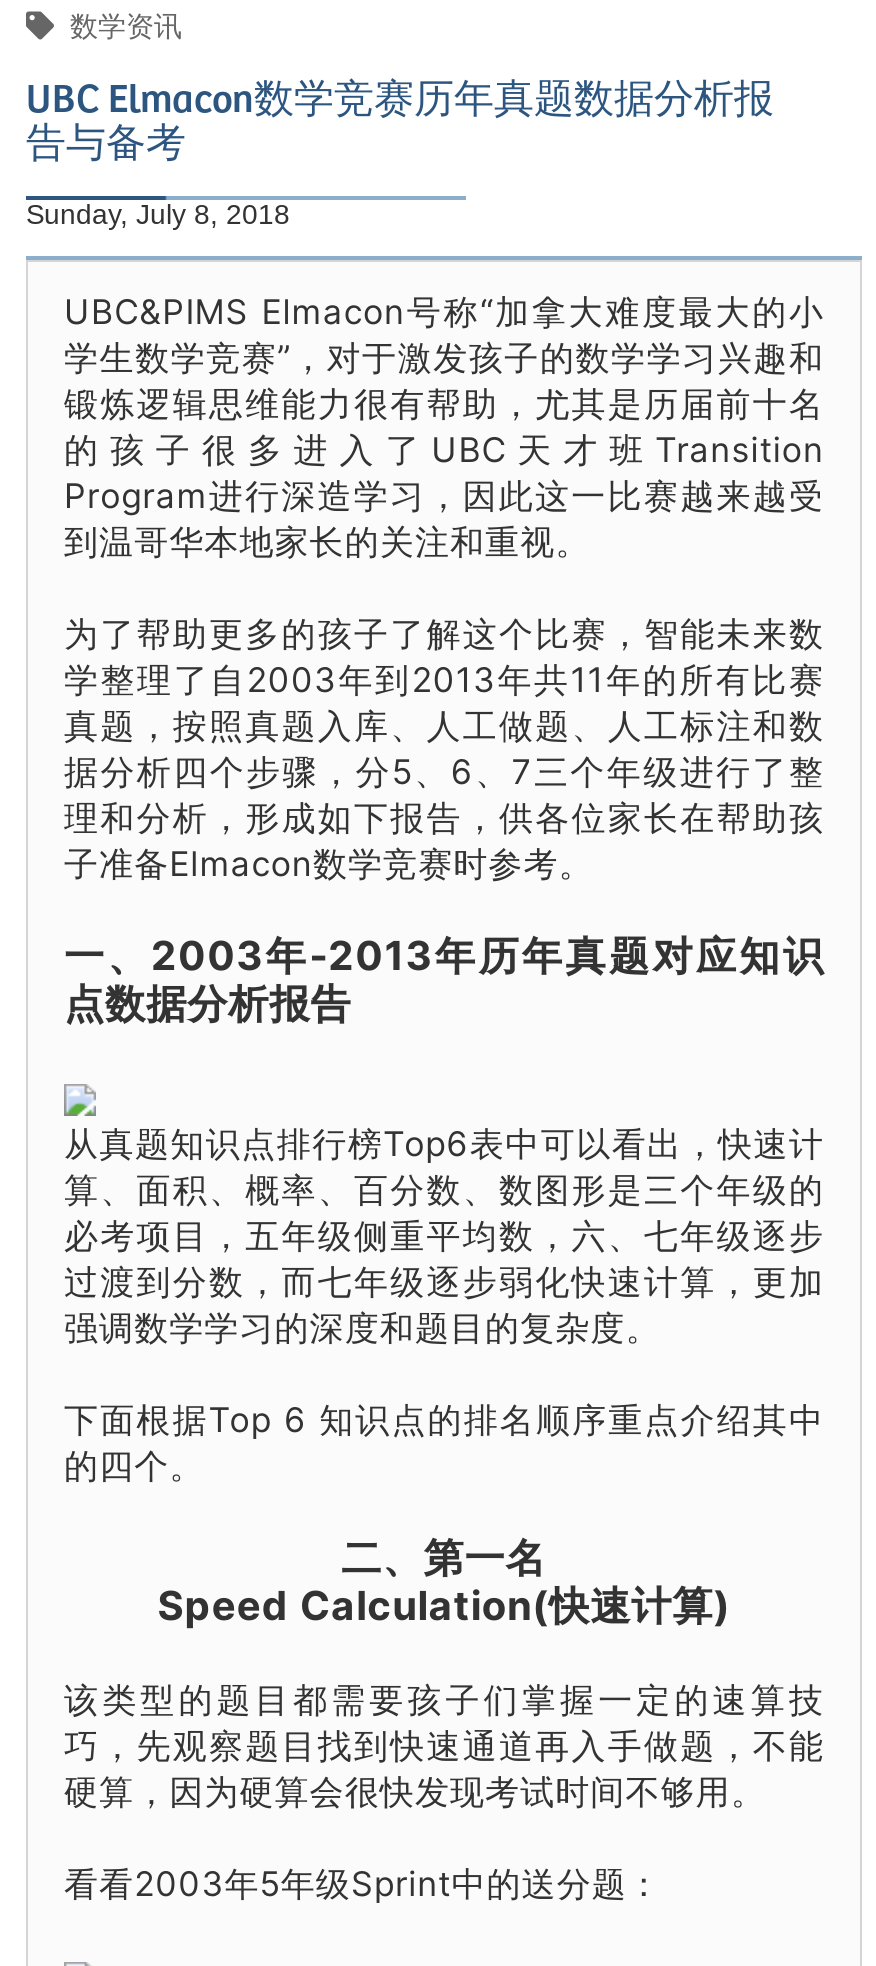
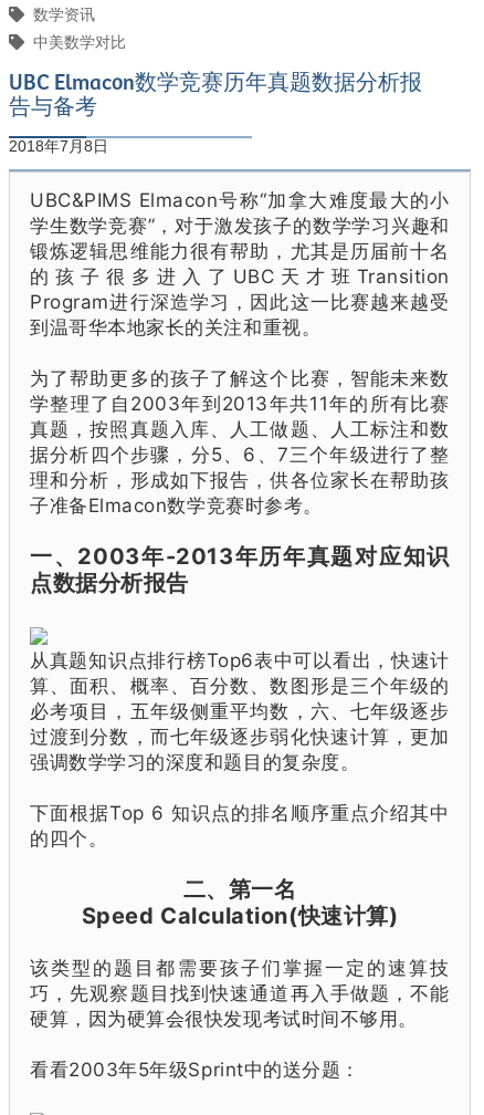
none -> [33,30,126,53] 中美数学对比
[26,198,290,230] Sunday, July 8, 2018 -> [9,137,108,155] 2018年7月8日

